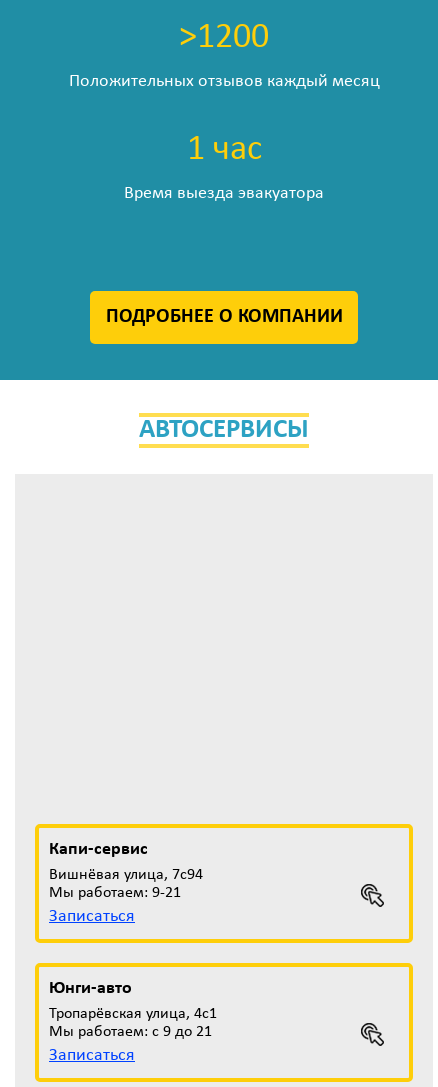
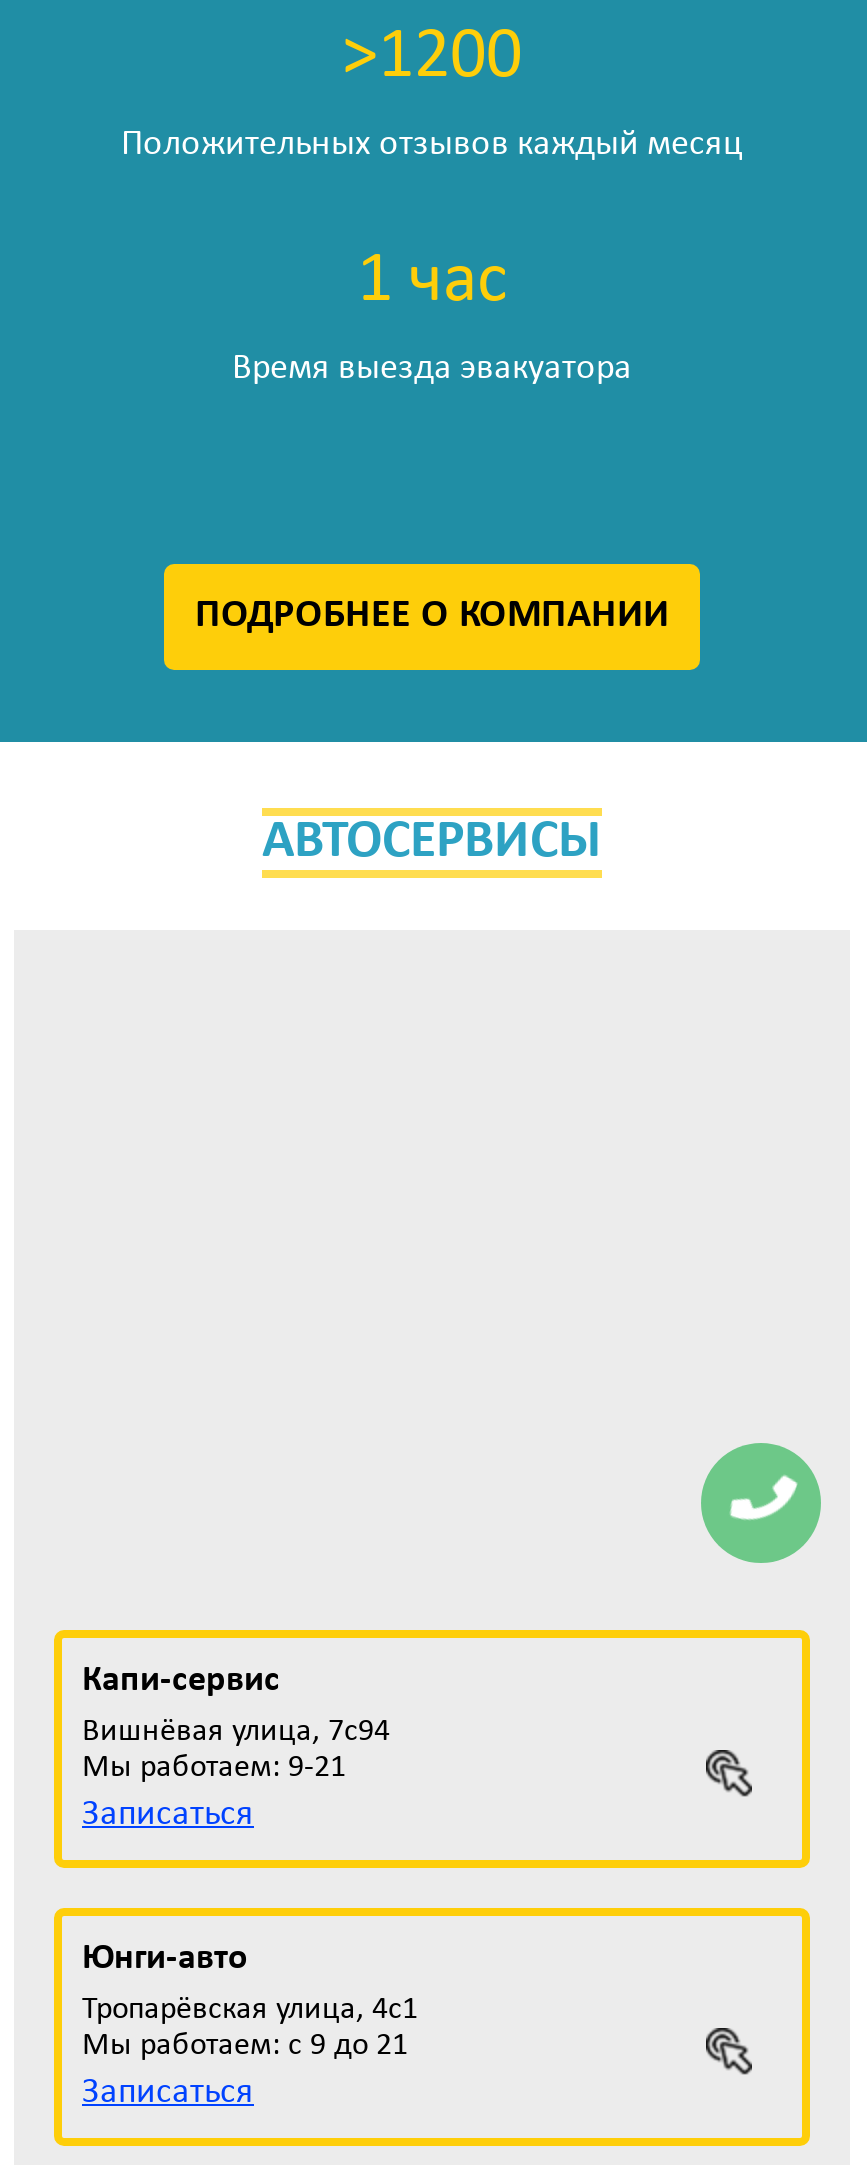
none -> [700,1442,822,1564] [image]

